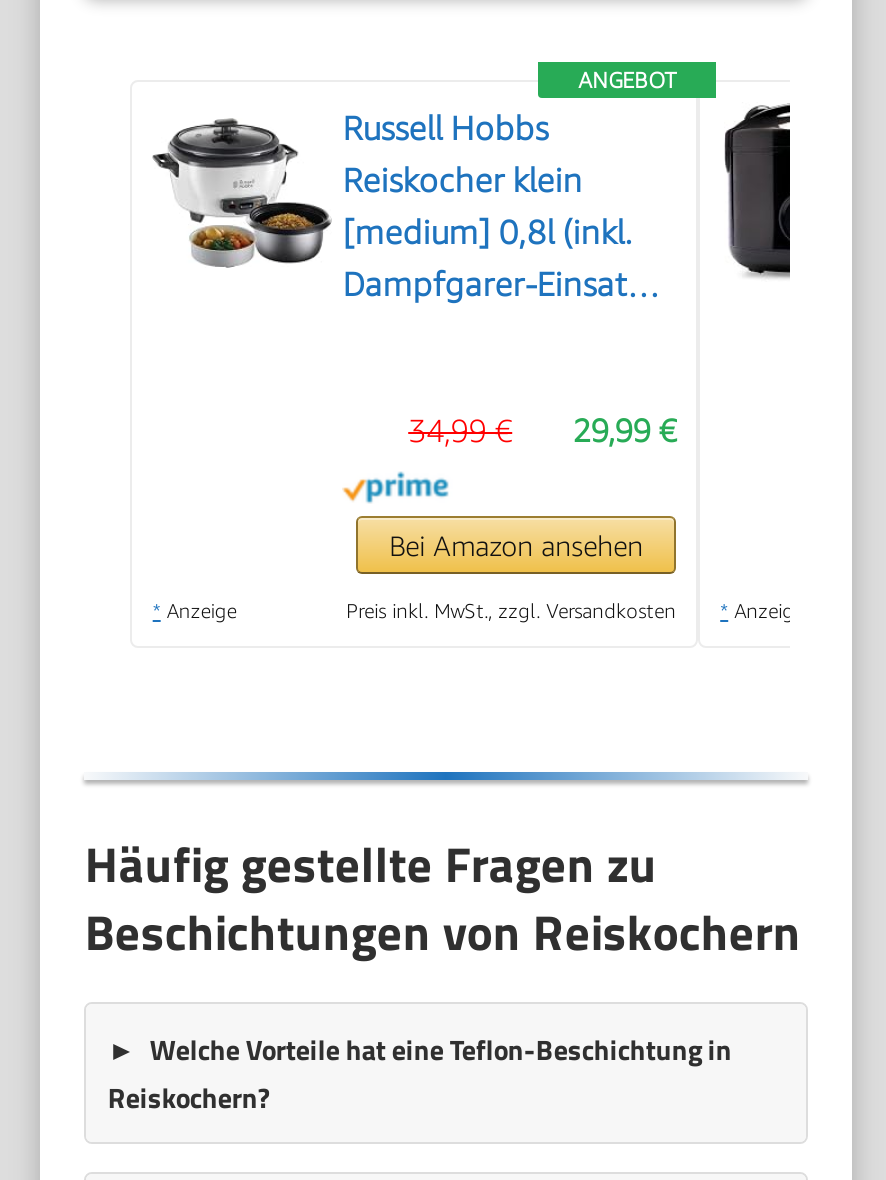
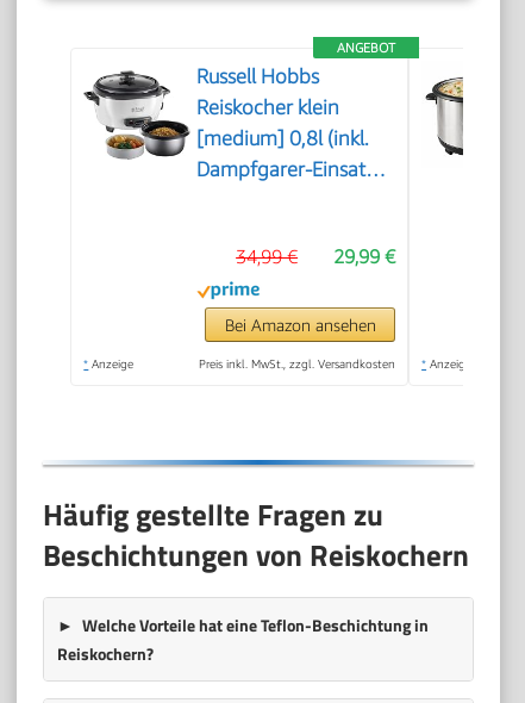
[722,102,792,280] [image] -> [424,62,464,166] [image]

